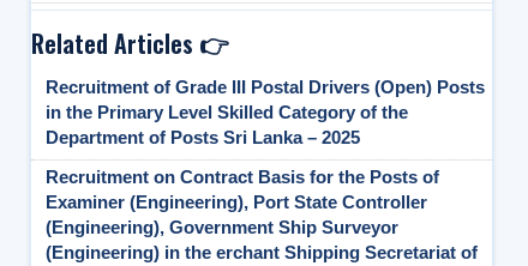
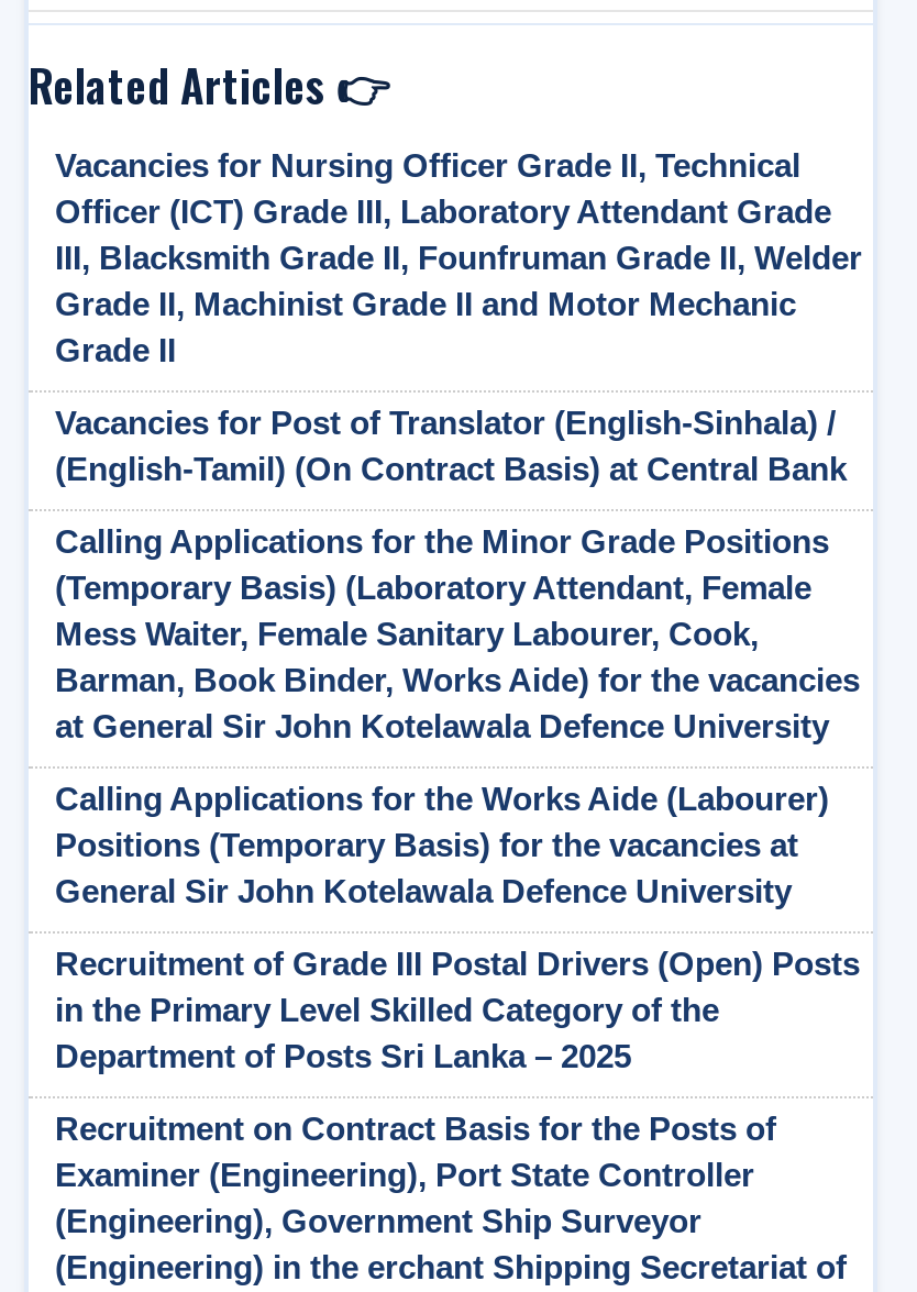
none -> [55,146,862,909] Vacancies for Nursing Officer Grade II, Technical | Officer (ICT) Grade III, Laboratory Attendant Grade | III, Blacksmith Grade II, Founfruman Grade II, Welder | Grade II, Machinist Grade II and Motor Mechanic | Grade II | Vacancies for Post of Translator (English-Sinhala) / | (English-Tamil) (On Contract Basis) at Central Bank | Calling Applications for the Minor Grade Positions | (Temporary Basis) (Laboratory Attendant, Female | Mess Waiter, Female Sanitary Labourer, Cook, | Barman, Book Binder, Works Aide) for the vacancies | at General Sir John Kotelawala Defence University | Calling Applications for the Works Aide (Labourer) | Positions (Temporary Basis) for the vacancies at | General Sir John Kotelawala Defence University

